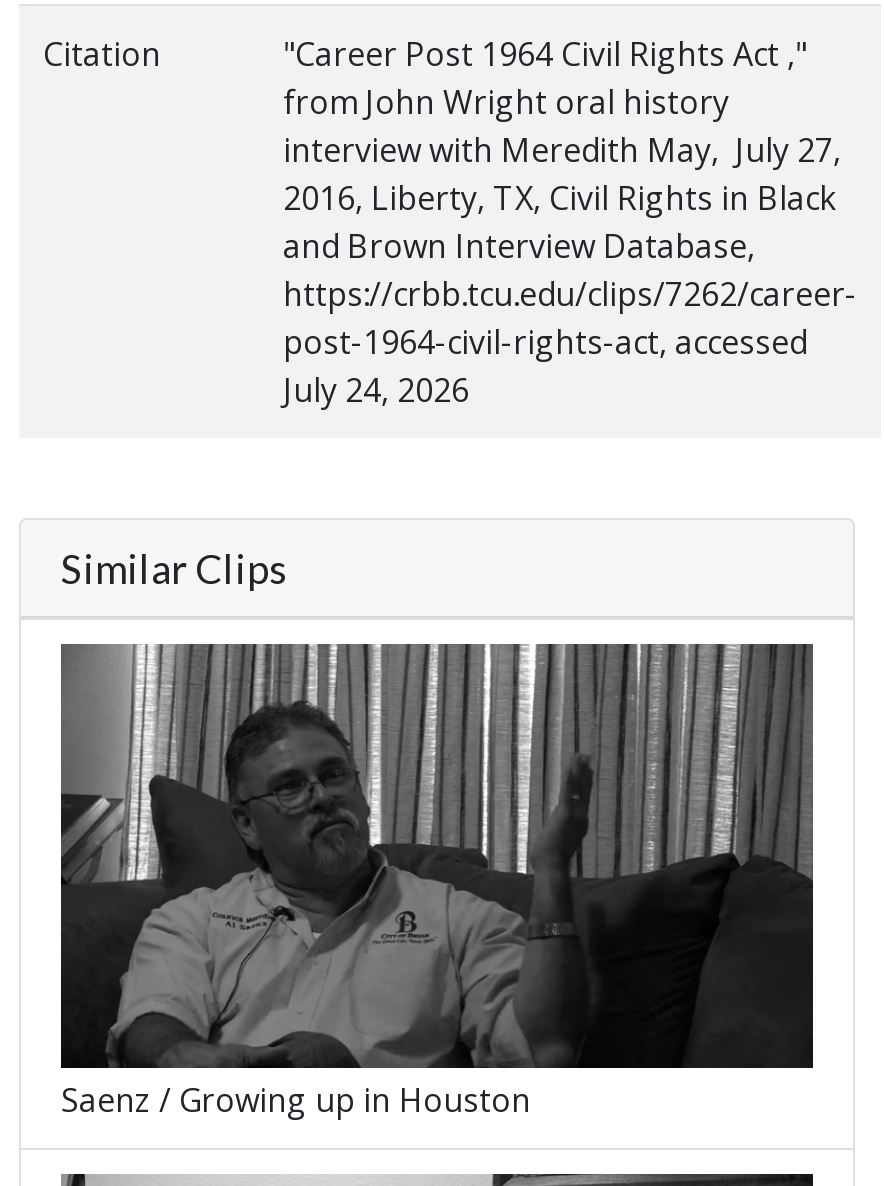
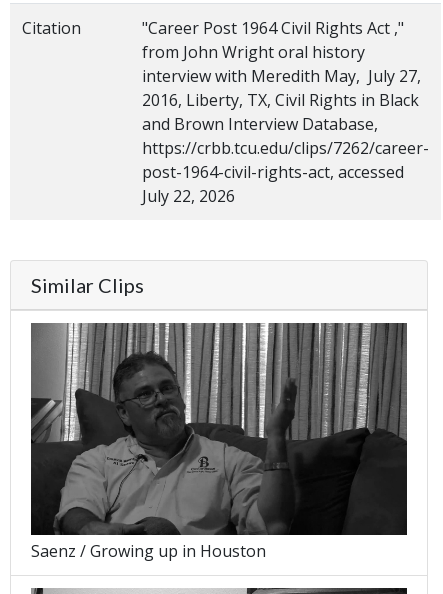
[283,368,469,412] July 24, 2026 -> [142,185,235,207] July 22, 2026

